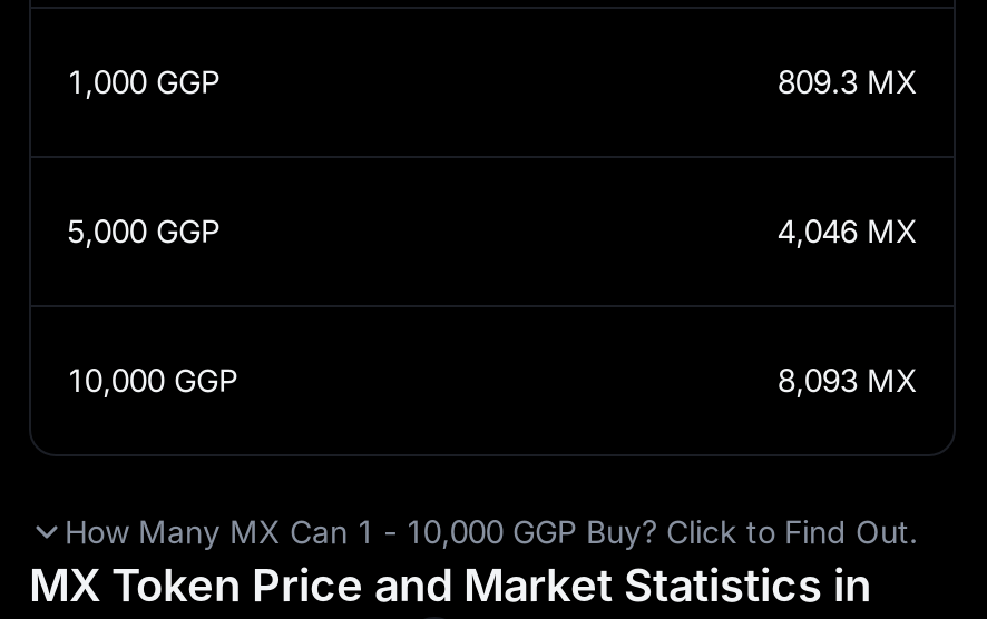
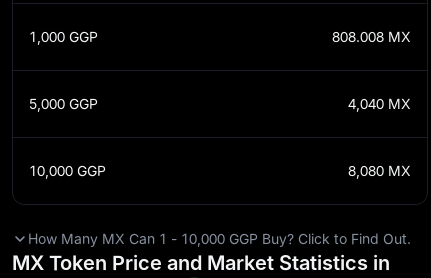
[778,62,918,100] 809.3 MX -> [332,28,411,45] 808.008 MX
[778,212,918,249] 4,046 MX -> [348,95,411,112] 4,040 MX
[778,361,918,399] 8,093 MX -> [348,162,411,179] 8,080 MX

